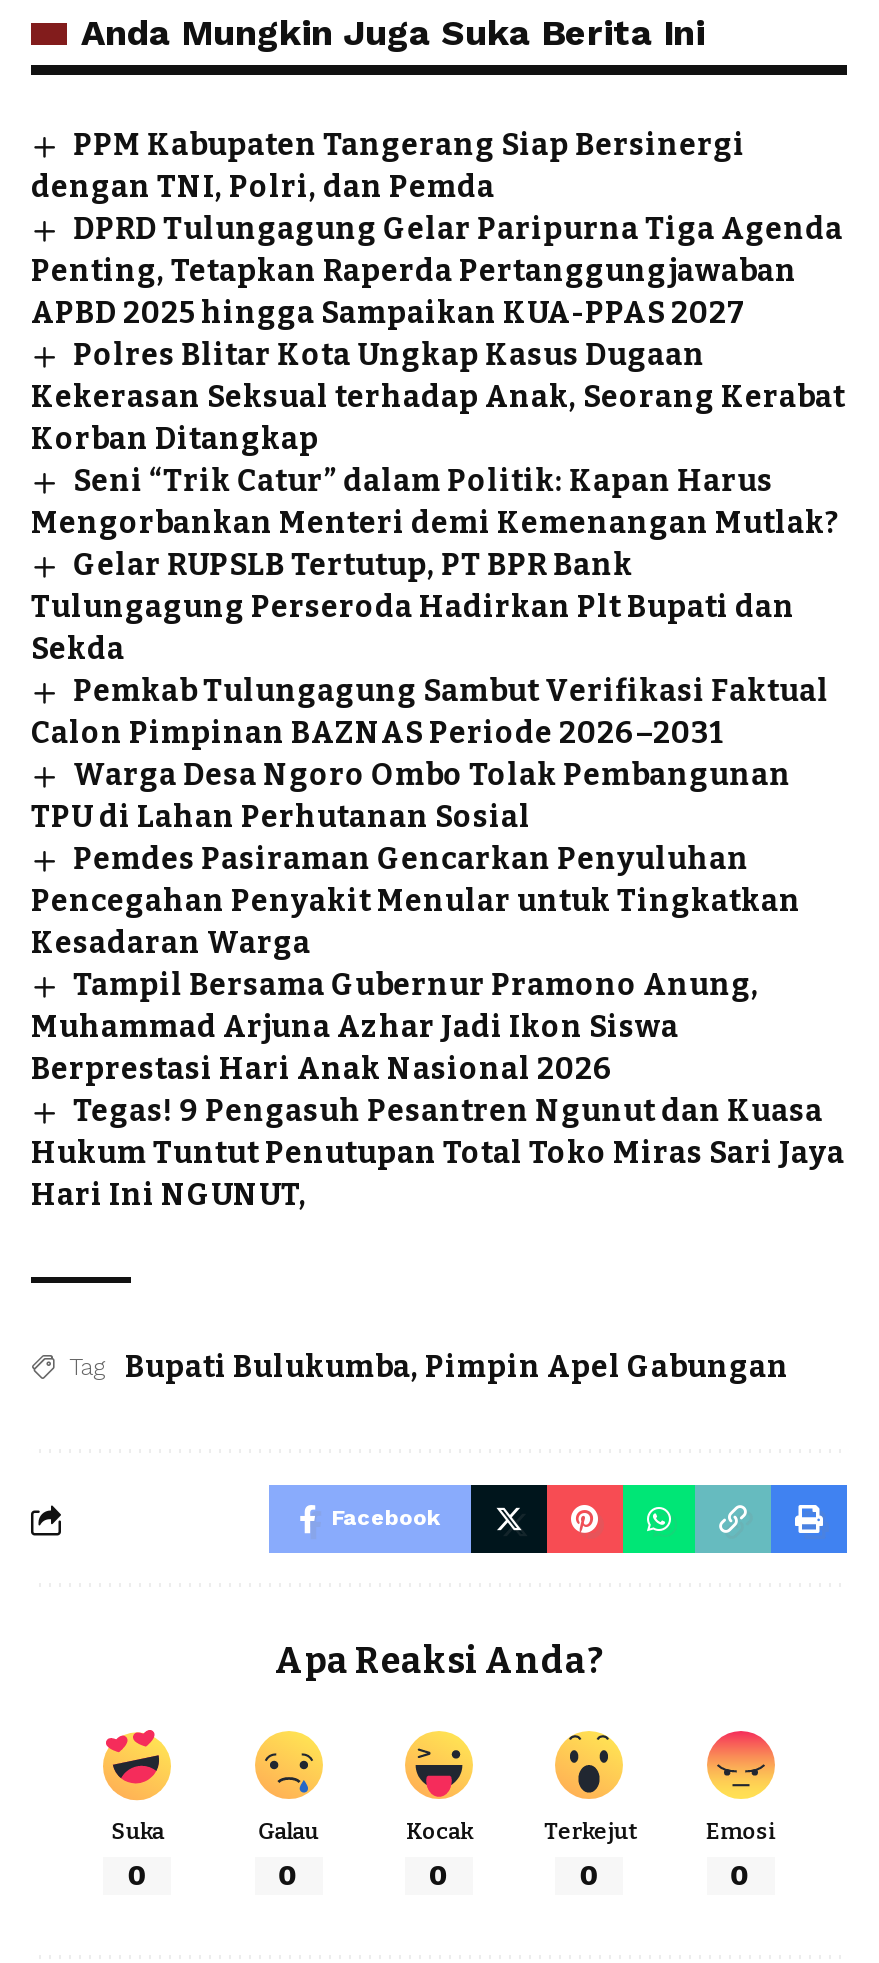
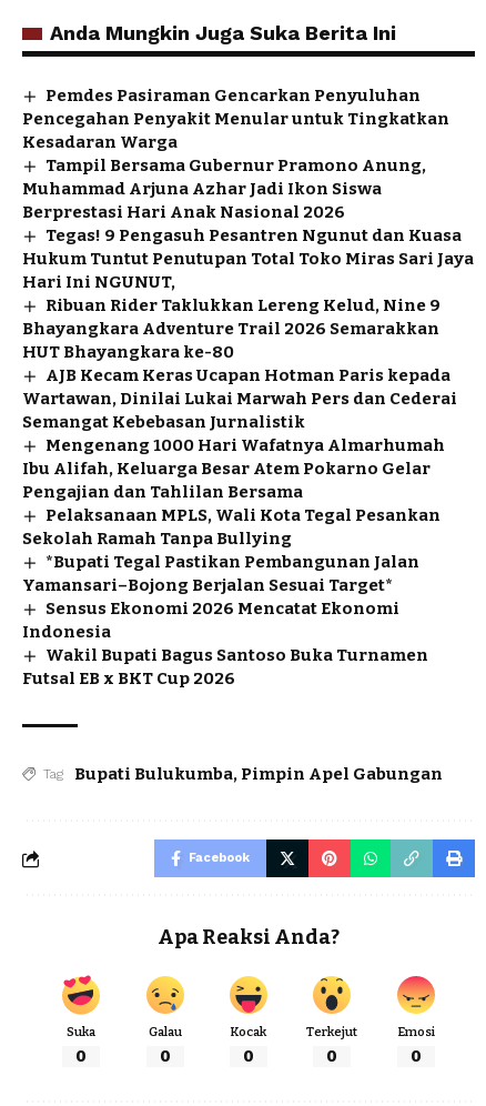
[31,127,845,835] PPM Kabupaten Tangerang Siap Bersinergi | dengan TNI, Polri, dan Pemda | DPRD Tulungagung Gelar Paripurna Tiga Agenda | Penting, Tetapkan Raperda Pertanggungjawaban | APBD 2025 hingga Sampaikan KUA-PPAS 2027 | Polres Blitar Kota Ungkap Kasus Dugaan | Kekerasan Seksual terhadap Anak, Seorang Kerabat | Korban Ditangkap | Seni “Trik Catur” dalam Politik: Kapan Harus | Mengorbankan Menteri demi Kemenangan Mutlak? | Gelar RUPSLB Tertutup, PT BPR Bank | Tulungagung Perseroda Hadirkan Plt Bupati dan | Sekda | Pemkab Tulungagung Sambut Verifikasi Faktual | Calon Pimpinan BAZNAS Periode 2026–2031 | Warga Desa Ngoro Ombo Tolak Pembangunan | TPU di Lahan Perhutanan Sosial -> none
moved [31,841,845,1213] -> [22,86,474,292]: Pemdes Pasiraman Gencarkan Penyuluhan | Pencegahan Penyakit Menular untuk Tingkatkan | Kesadaran Warga | ... | Hukum Tuntut Penutupan Total Toko Miras Sari Jaya | Hari Ini NGUNUT,
none -> [22,295,457,688] Ribuan Rider Taklukkan Lereng Kelud, Nine 9 | Bhayangkara Adventure Trail 2026 Semarakkan | HUT Bhayangkara ke-80 | AJB Kecam Keras Ucapan Hotman Paris kepada | Wartawan, Dinilai Lukai Marwah Pers dan Cederai | Semangat Kebebasan Jurnalistik | Mengenang 1000 Hari Wafatnya Almarhumah | Ibu Alifah, Keluarga Besar Atem Pokarno Gelar | Pengajian dan Tahlilan Bersama | Pelaksanaan MPLS, Wali Kota Tegal Pesankan | Sekolah Ramah Tanpa Bullying | *Bupati Tegal Pastikan Pembangunan Jalan | Yamansari–Bojong Berjalan Sesuai Target* | Sensus Ekonomi 2026 Mencatat Ekonomi | Indonesia | Wakil Bupati Bagus Santoso Buka Turnamen | Futsal EB x BKT Cup 2026

